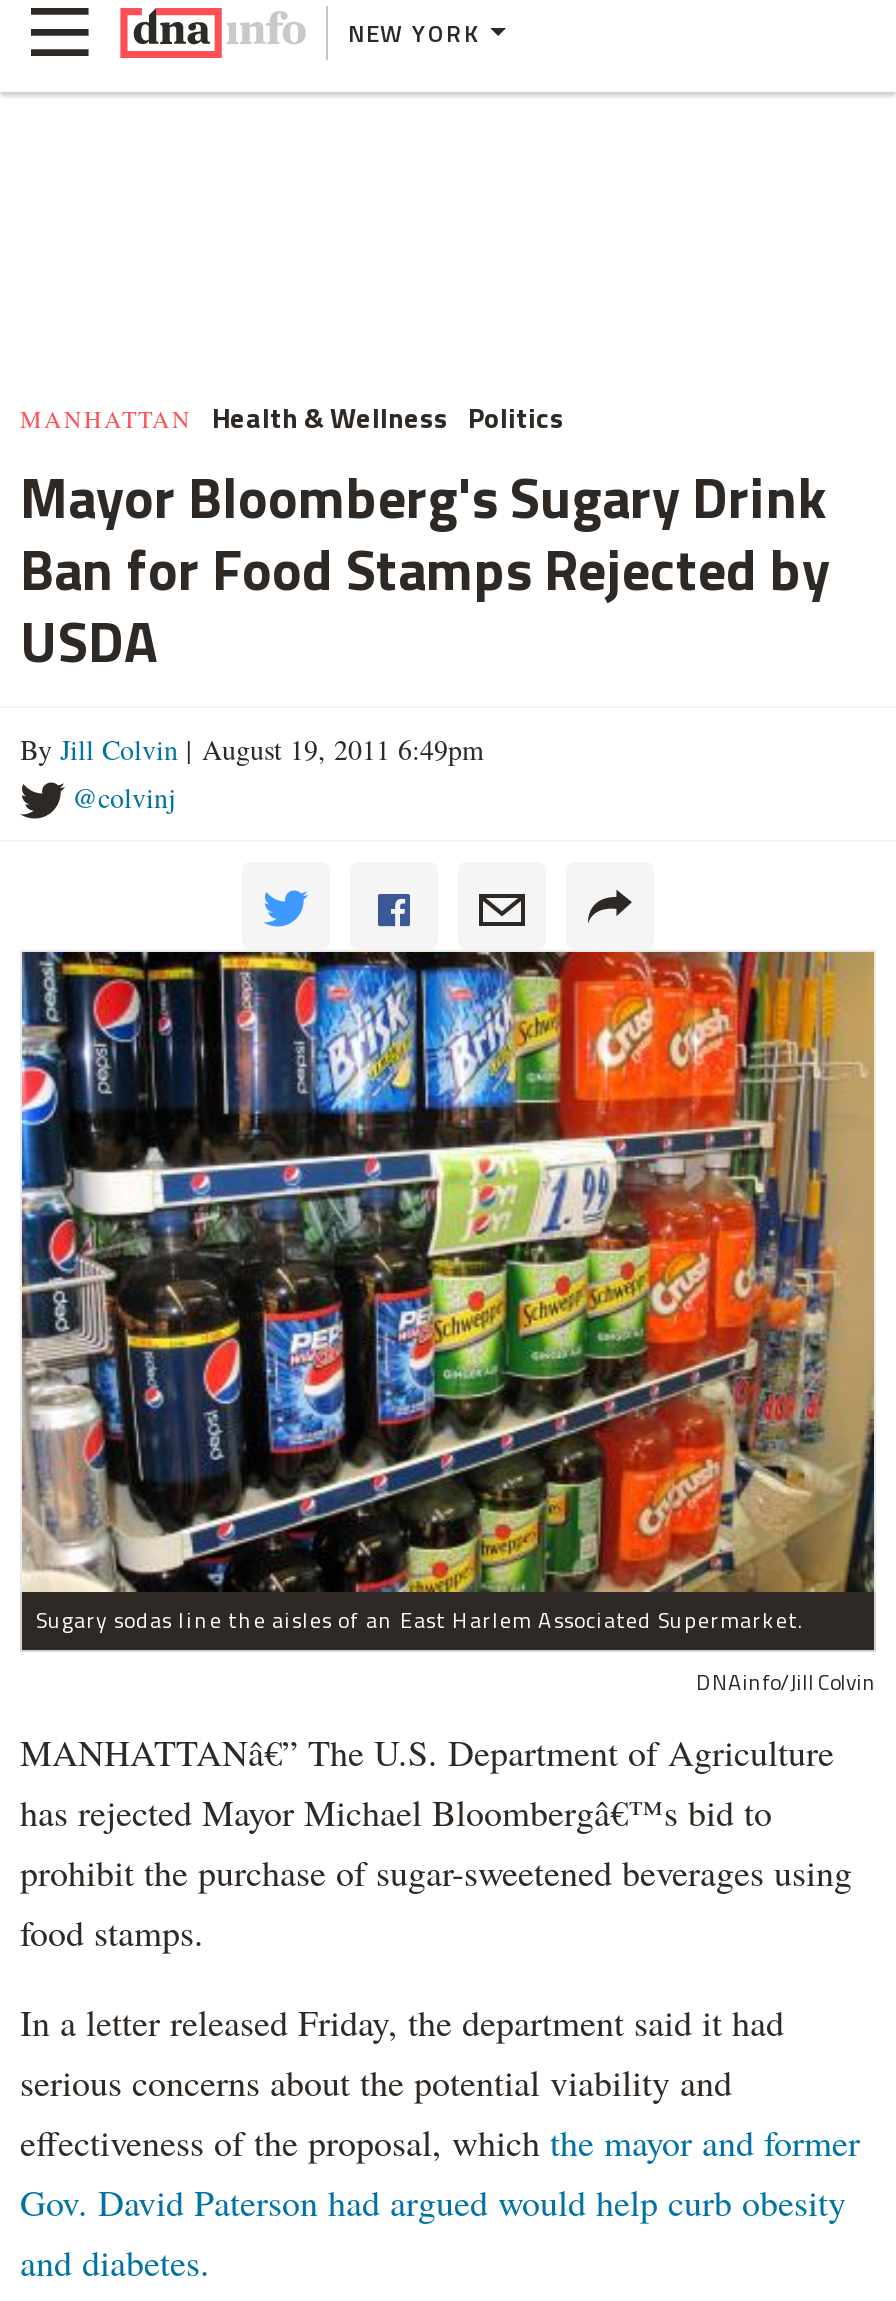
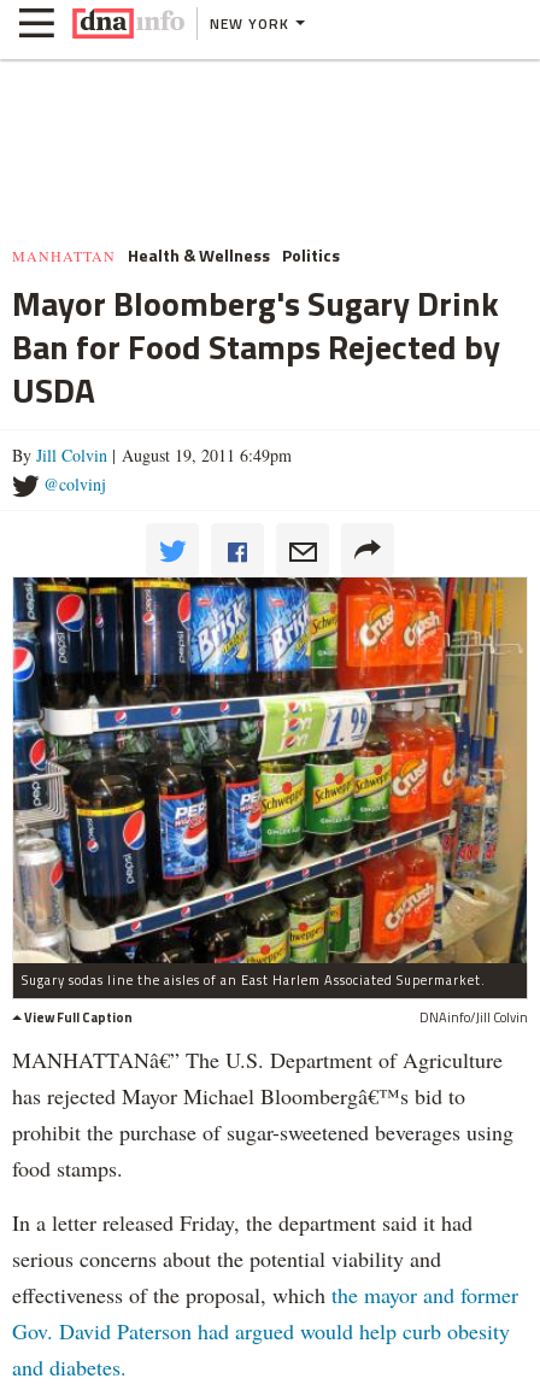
none -> [24,1007,133,1027] View Full Caption

